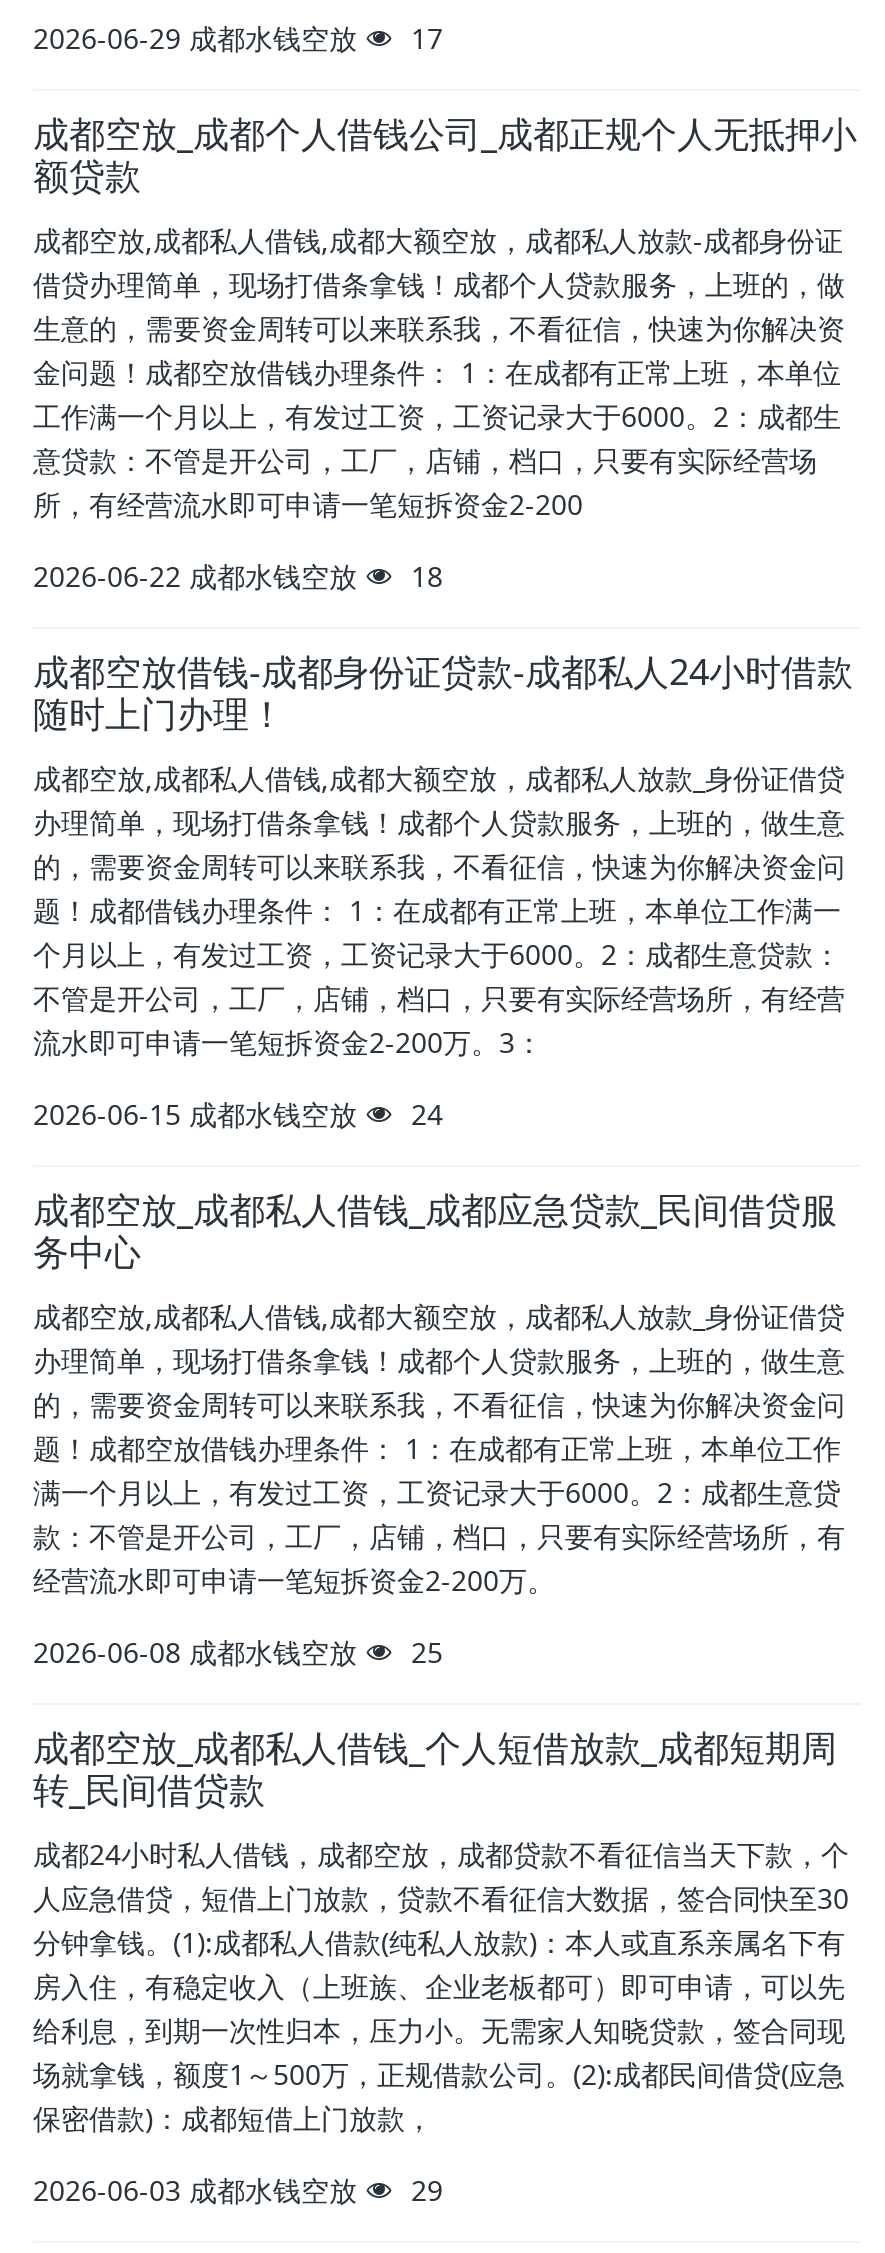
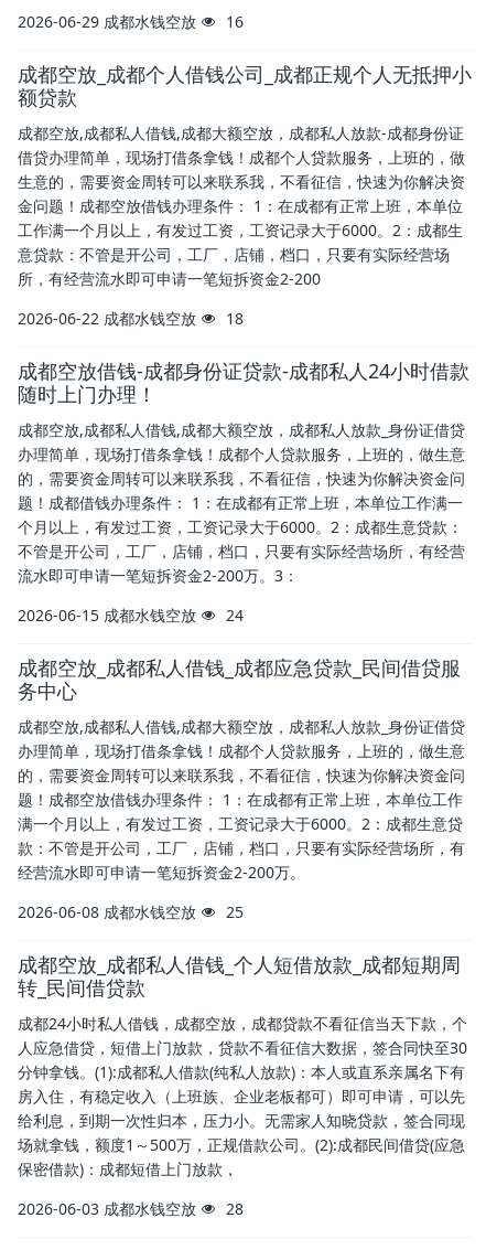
[33,19,443,57] 2026-06-29 成都水钱空放 17 -> [18,11,244,32] 2026-06-29 成都水钱空放 16
[33,2171,443,2209] 2026-06-03 成都水钱空放 29 -> [18,1198,244,1219] 2026-06-03 成都水钱空放 28

